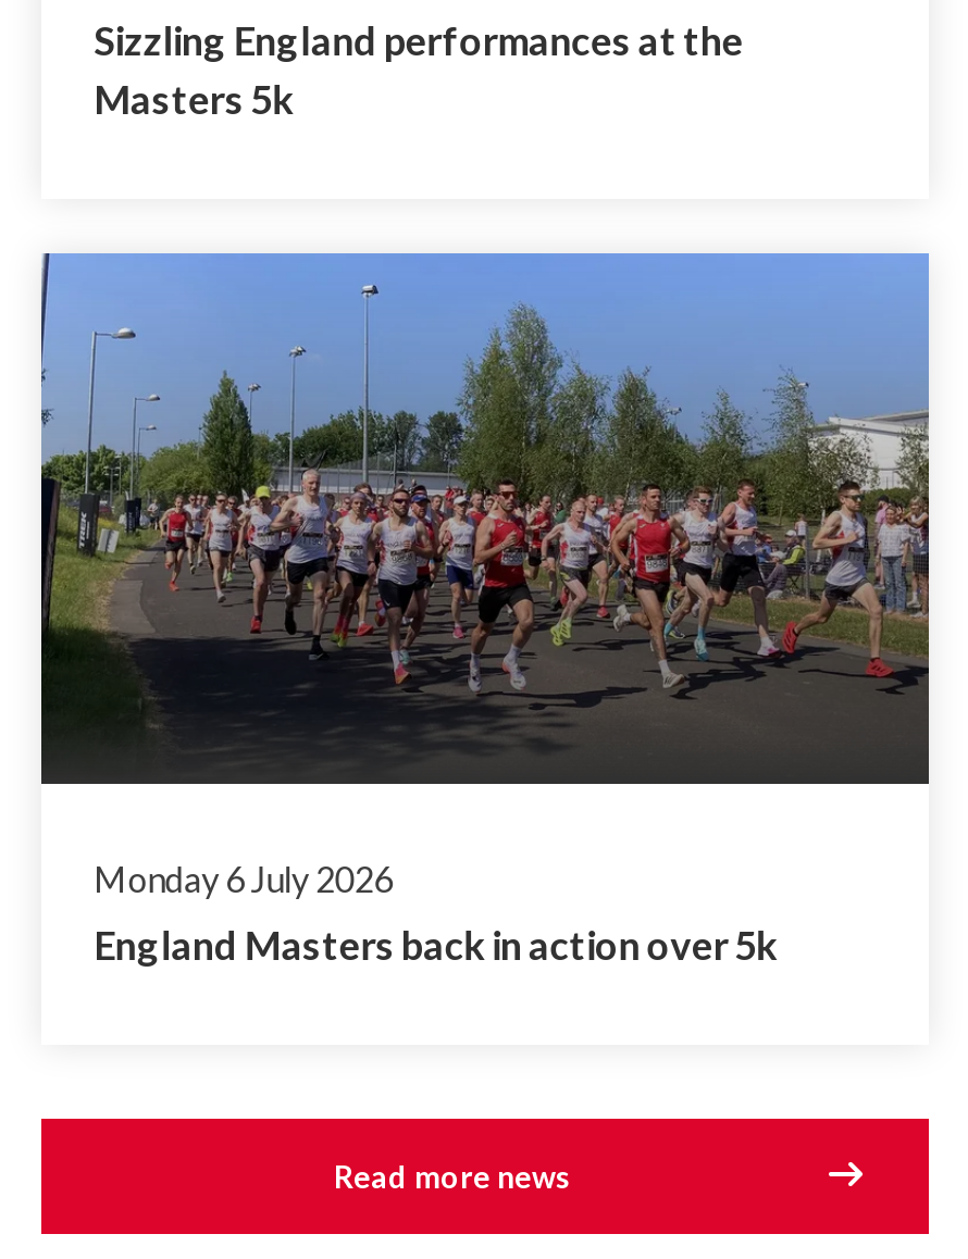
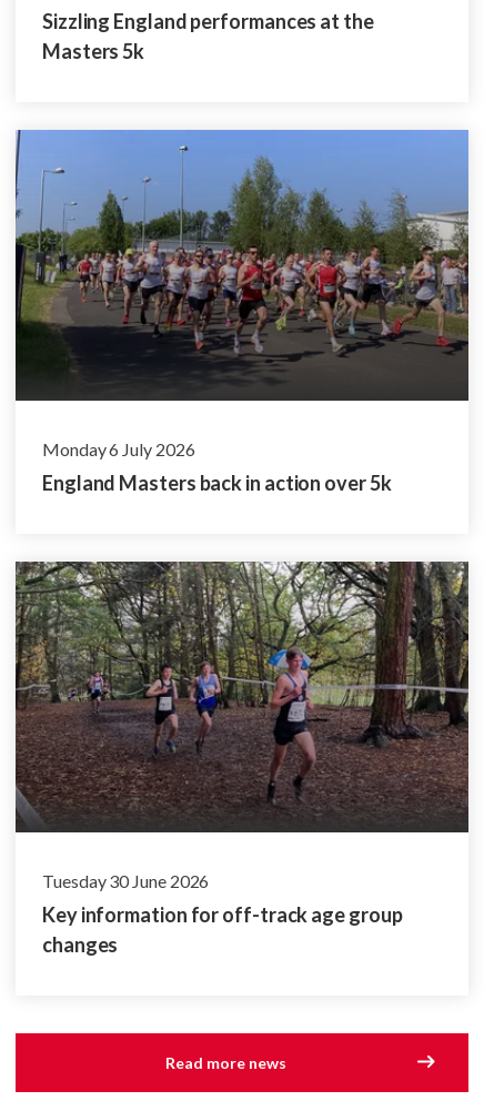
none -> [14,560,470,957] [image] | Tuesday 30 June 2026 | Key information for off-track age group | changes

